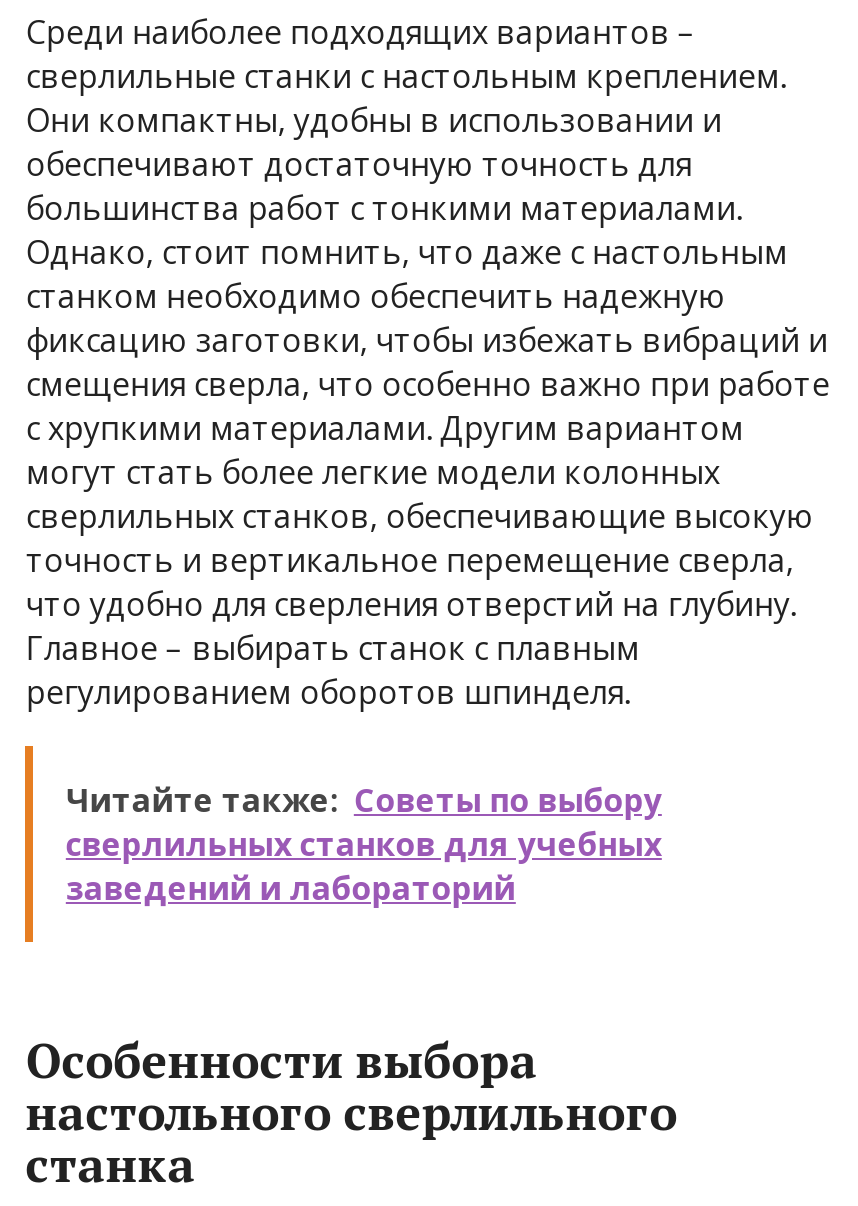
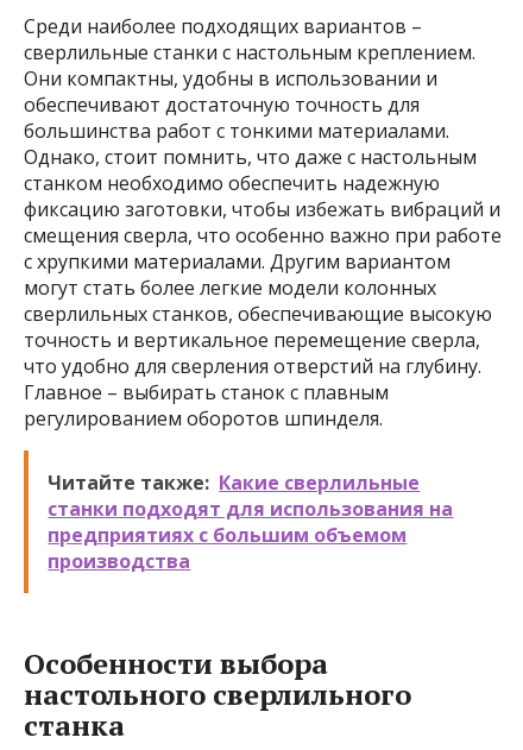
[66,778,662,910] Читайте также: Советы по выбору | сверлильных станков для учебных | заведений и лабораторий -> [48,469,453,574] Читайте также: Какие сверлильные | станки подходят для использования на | предприятиях с большим объемом | производства

